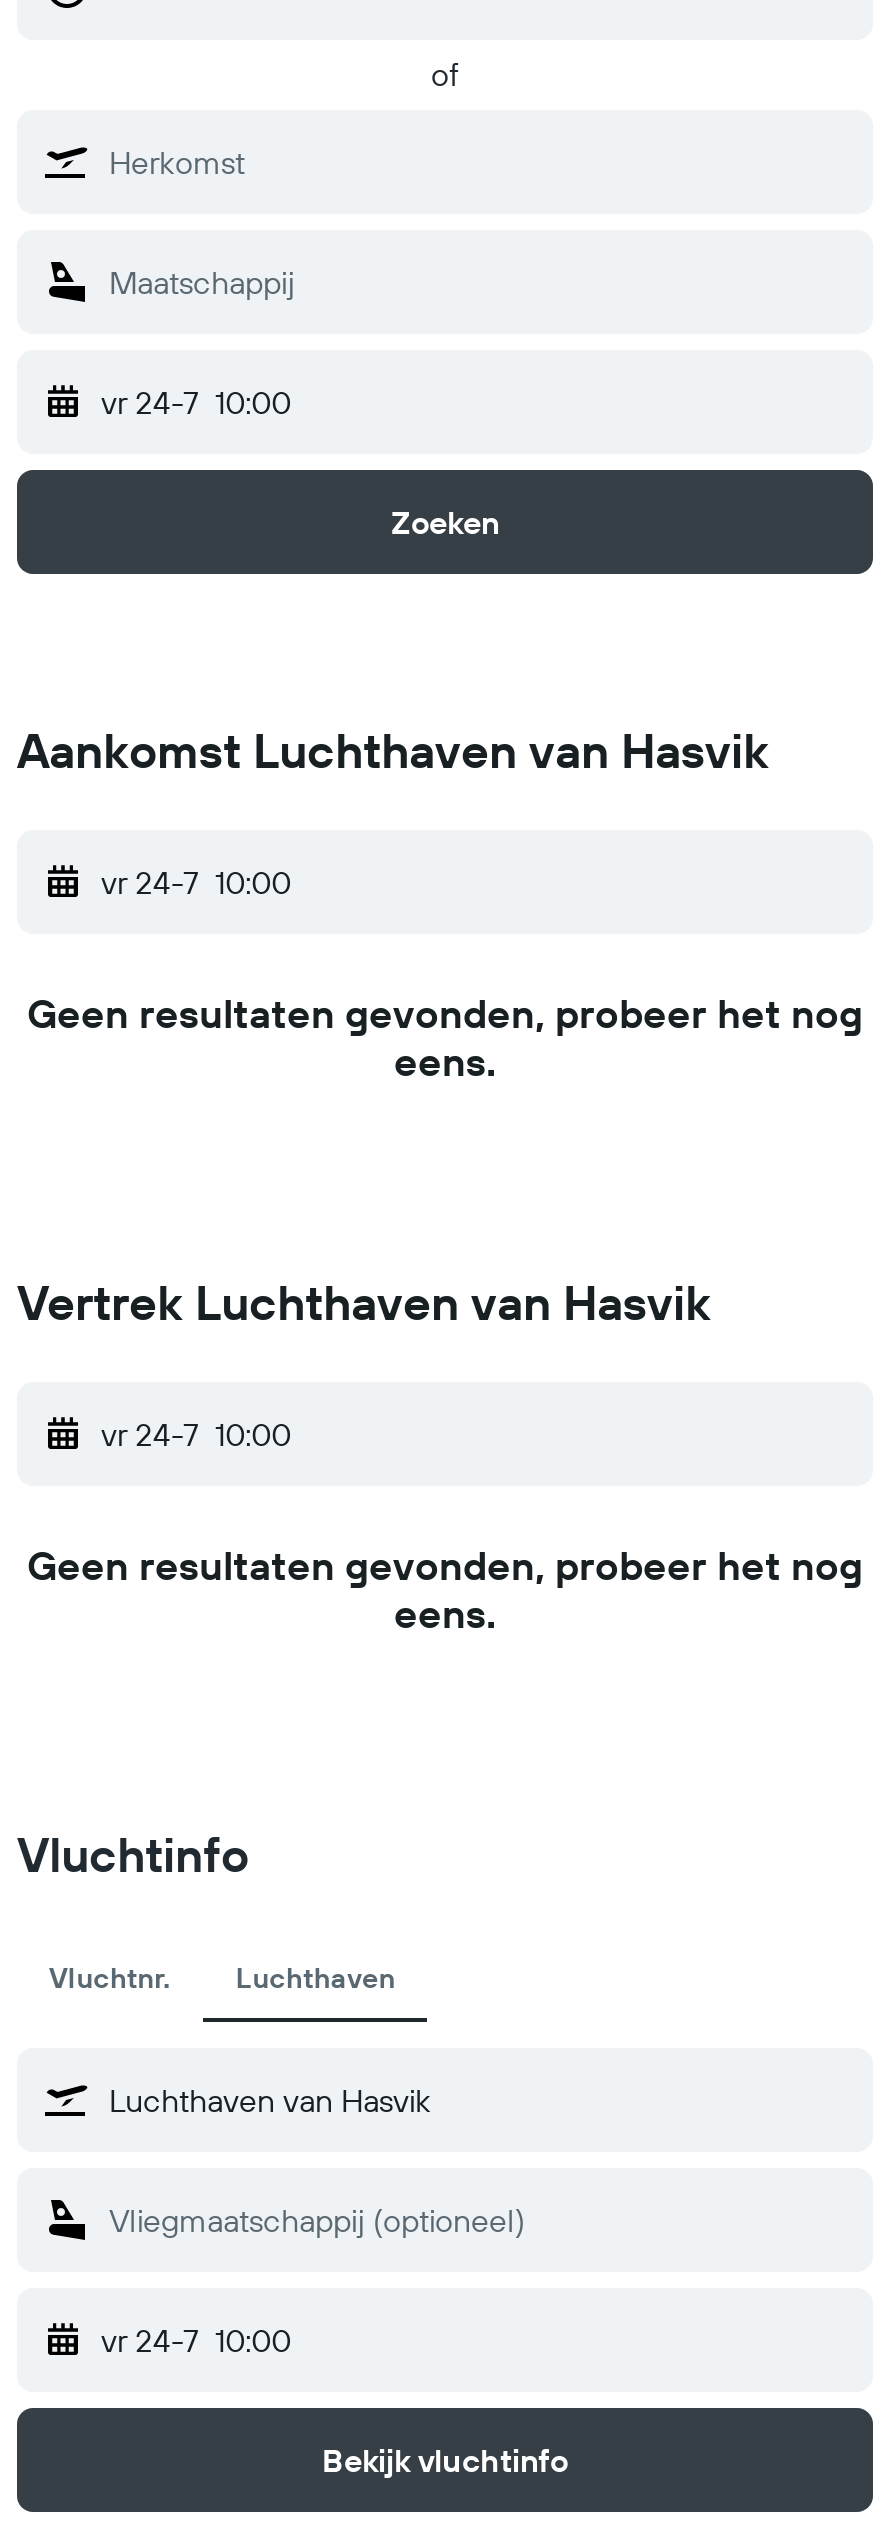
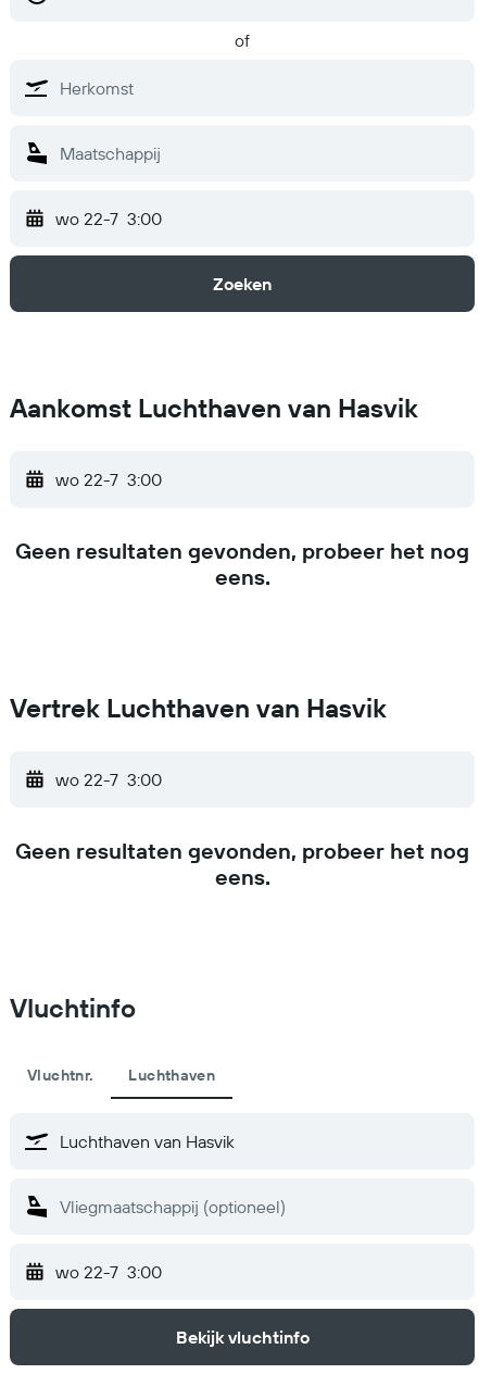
[101,382,291,422] vr 24-7 10:00 -> [55,208,162,229] wo 22-7 3:00
[101,862,291,902] vr 24-7 10:00 -> [55,469,162,490] wo 22-7 3:00
[101,1414,291,1454] vr 24-7 10:00 -> [55,769,162,790] wo 22-7 3:00
[101,2320,291,2360] vr 24-7 10:00 -> [55,1261,162,1283] wo 22-7 3:00

